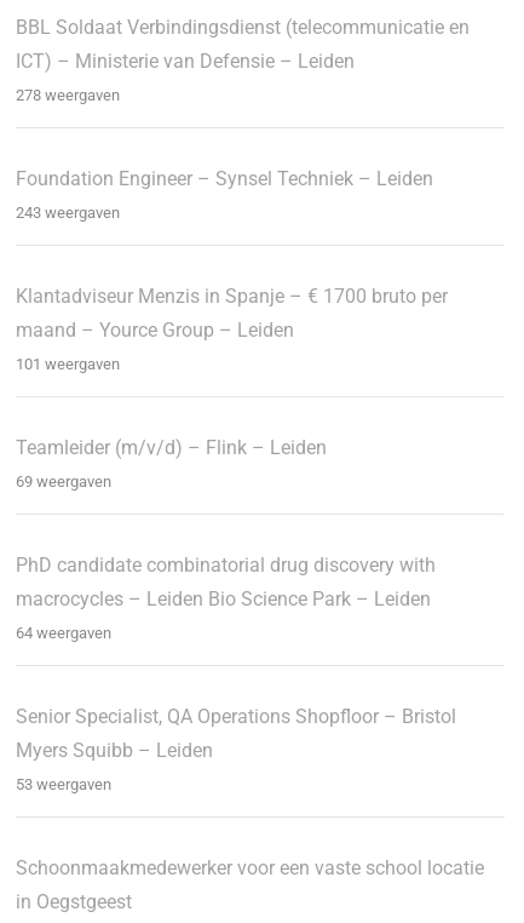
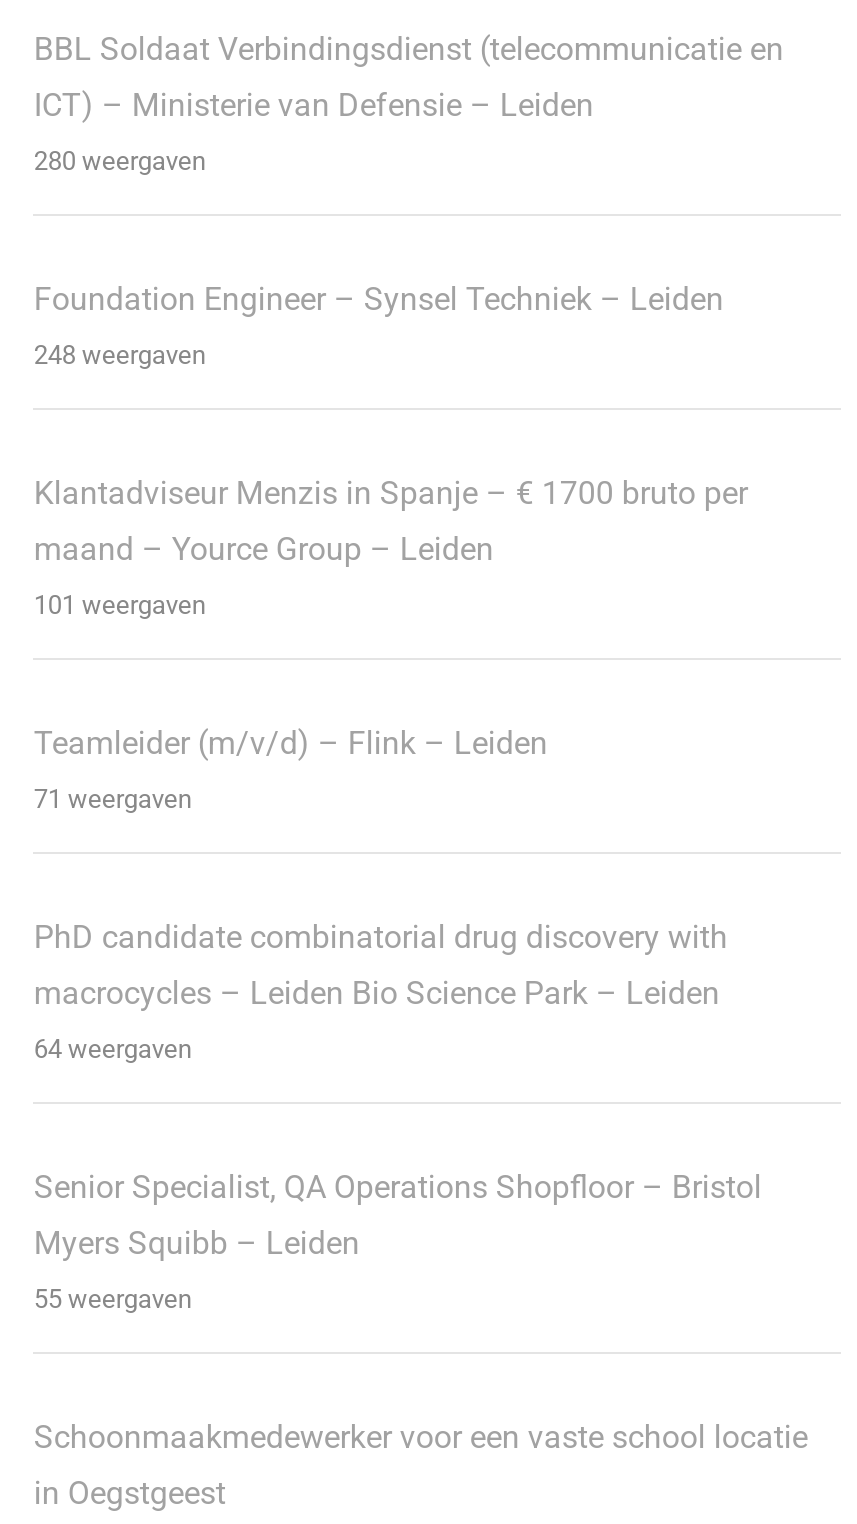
[16,86,120,104] 278 weergaven -> [34,145,206,175] 280 weergaven
[16,203,120,221] 243 weergaven -> [34,339,206,369] 248 weergaven
[16,472,112,490] 69 weergaven -> [34,783,192,813] 71 weergaven
[16,775,112,793] 53 weergaven -> [34,1283,192,1313] 55 weergaven

